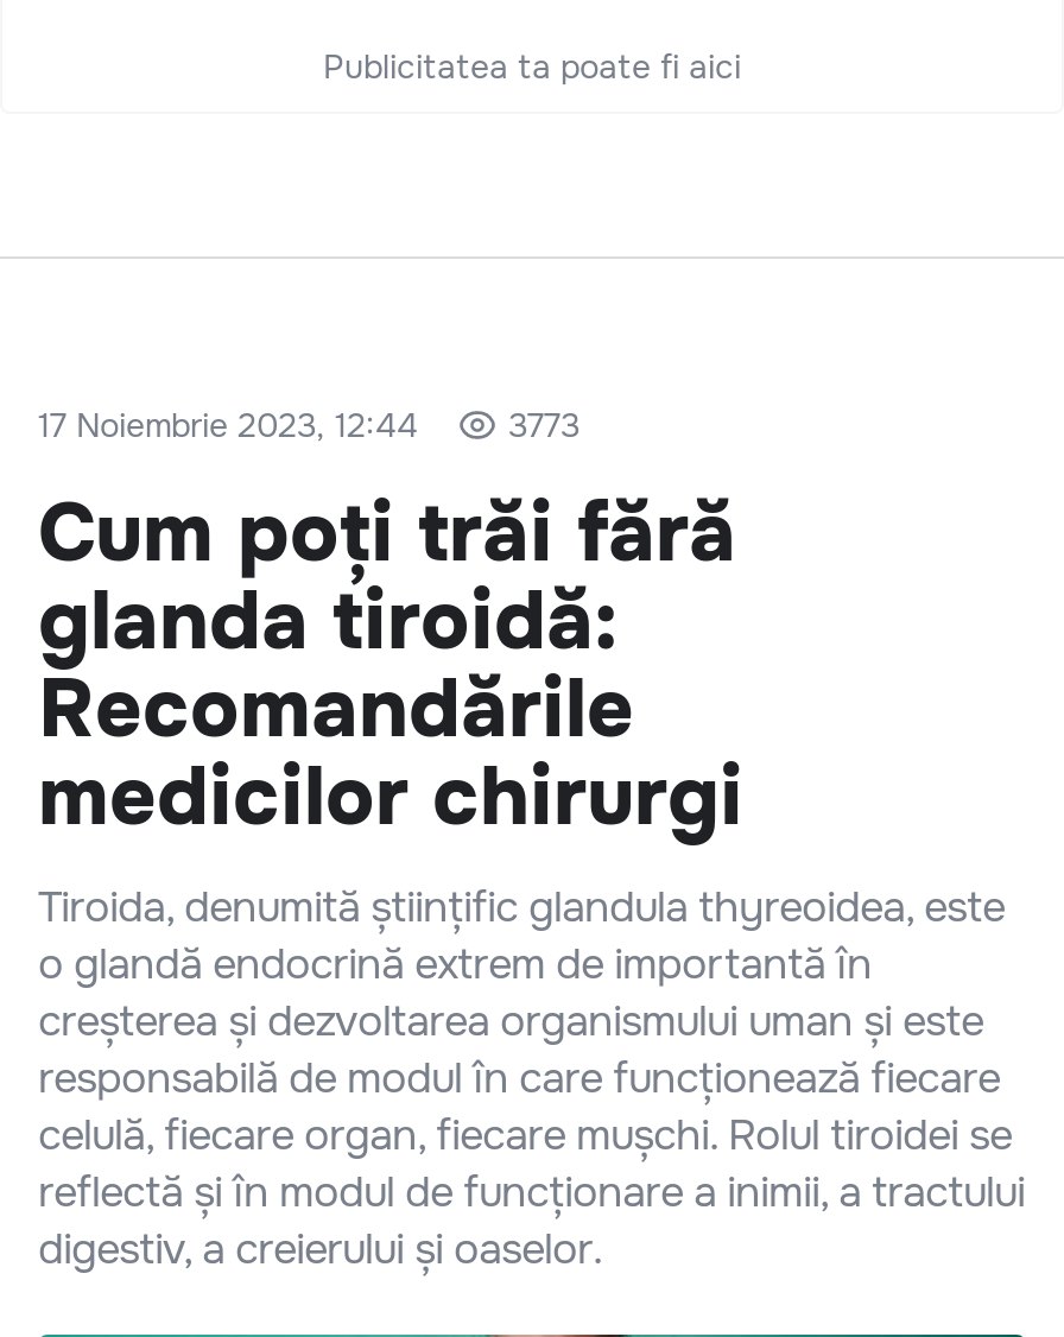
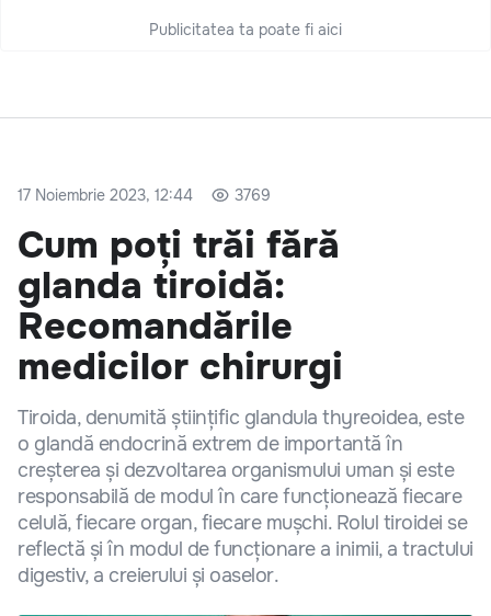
[508,403,579,446] 3773 -> [235,185,271,205] 3769

